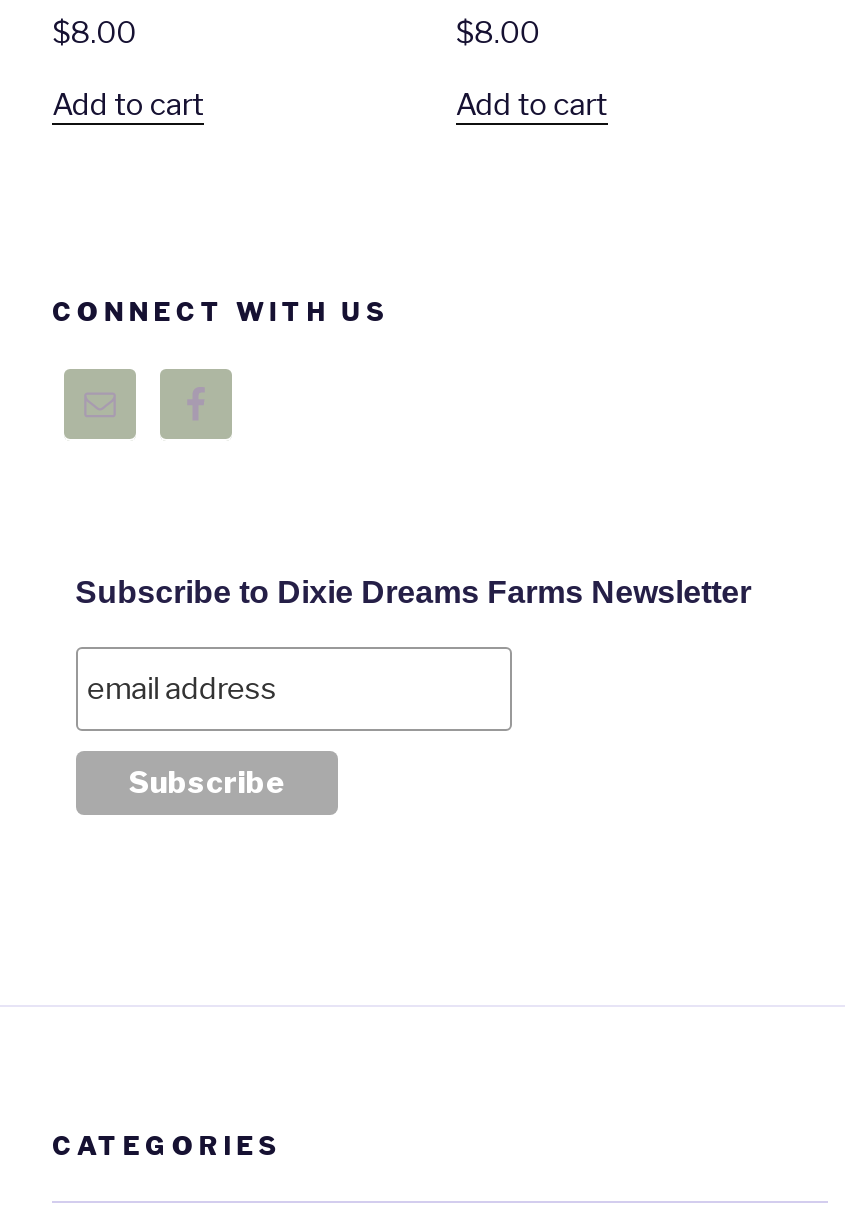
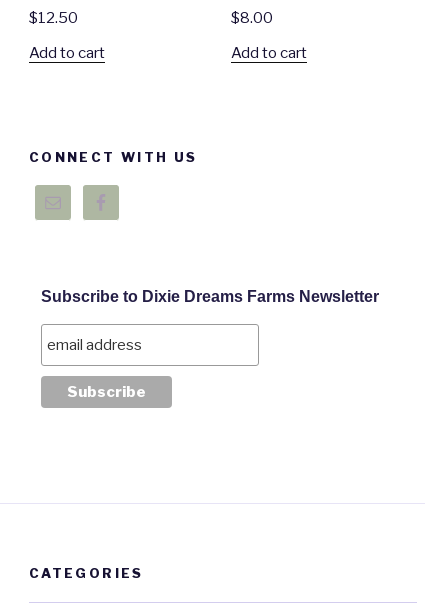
[52,15,136,51] $8.00 -> [29,9,78,27] $12.50

